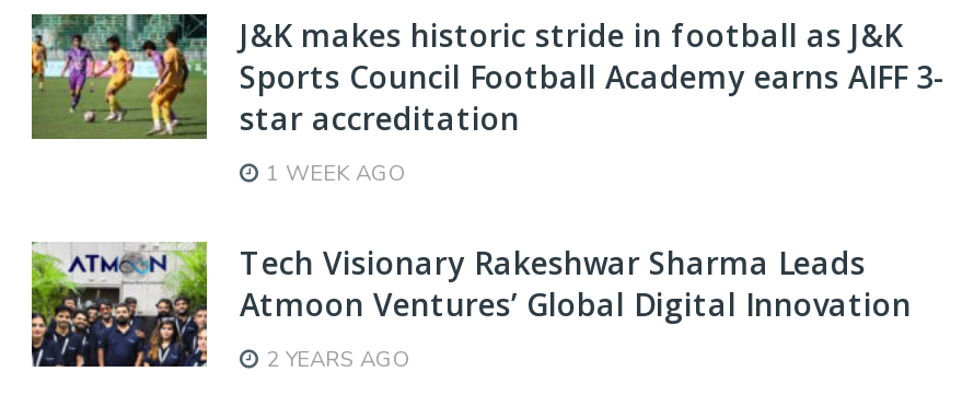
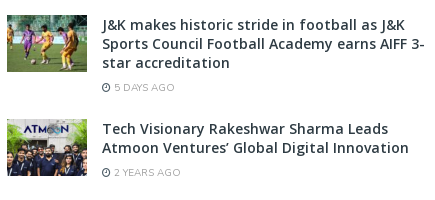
[259,159,408,189] 1 WEEK AGO -> [111,81,175,95] 5 DAYS AGO

